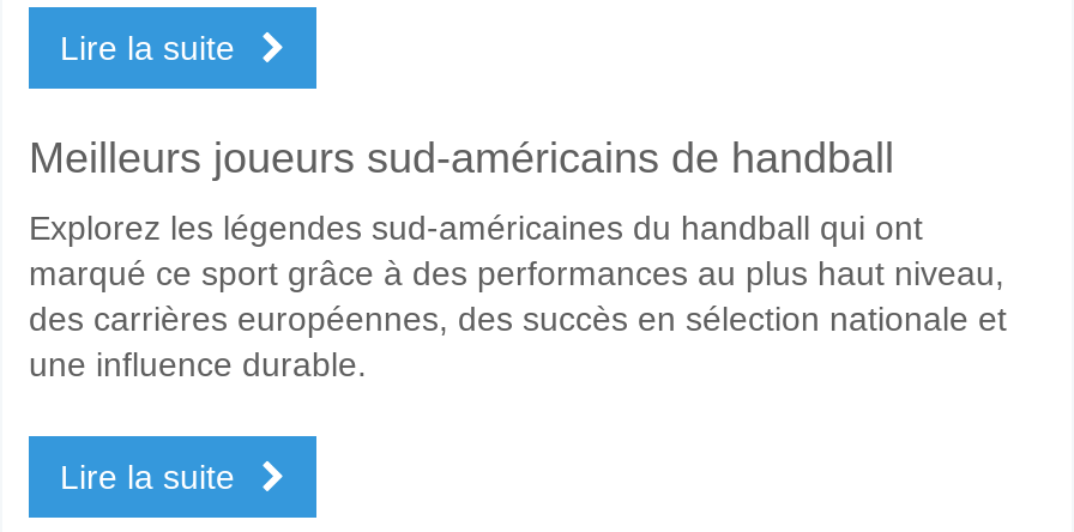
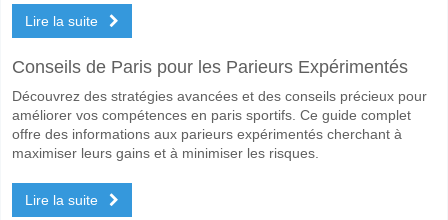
[29,134,894,182] Meilleurs joueurs sud-américains de handball -> [12,57,408,77] Conseils de Paris pour les Parieurs Expérimentés
[29,208,1007,383] Explorez les légendes sud-américaines du handball qui ont | marqué ce sport grâce à des performances au plus haut niveau, | des carrières européennes, des succès en sélection nationale et | une influence durable. -> [12,88,427,161] Découvrez des stratégies avancées et des conseils précieux pour | améliorer vos compétences en paris sportifs. Ce guide complet | offre des informations aux parieurs expérimentés cherchant à | maximiser leurs gains et à minimiser les risques.

